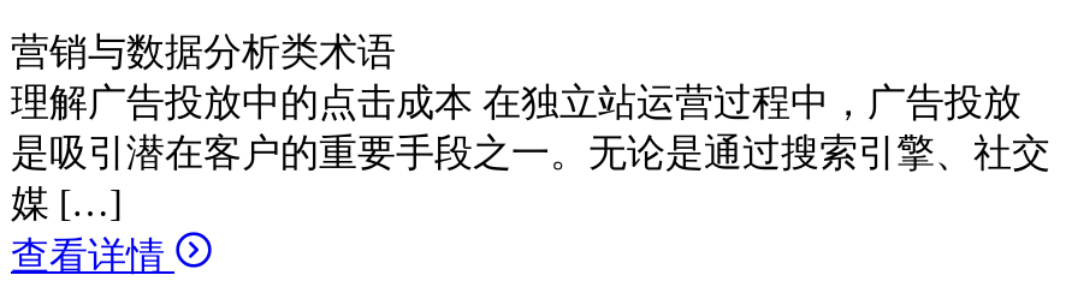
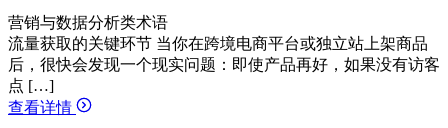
[11,81,1050,222] 理解广告投放中的点击成本 在独立站运营过程中，广告投放 | 是吸引潜在客户的重要手段之一。无论是通过搜索引擎、社交 | 媒 […] -> [8,35,440,94] 流量获取的关键环节 当你在跨境电商平台或独立站上架商品 | 后，很快会发现一个现实问题：即使产品再好，如果没有访客 | 点 […]

